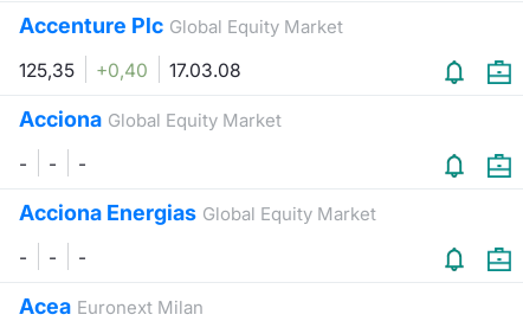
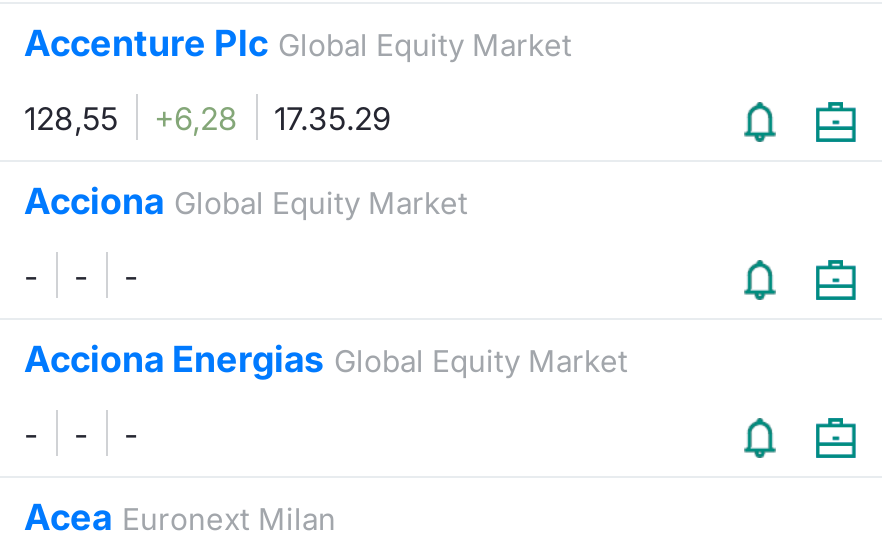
[19,59,79,82] 125,35 -> [24,100,126,138] 128,55
[96,59,153,82] +0,40 -> [154,100,246,138] +6,28
[169,59,241,82] 17.03.08 -> [274,100,392,138] 17.35.29

